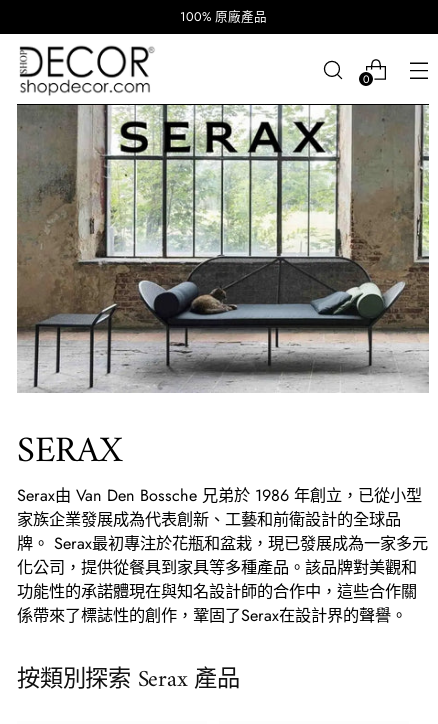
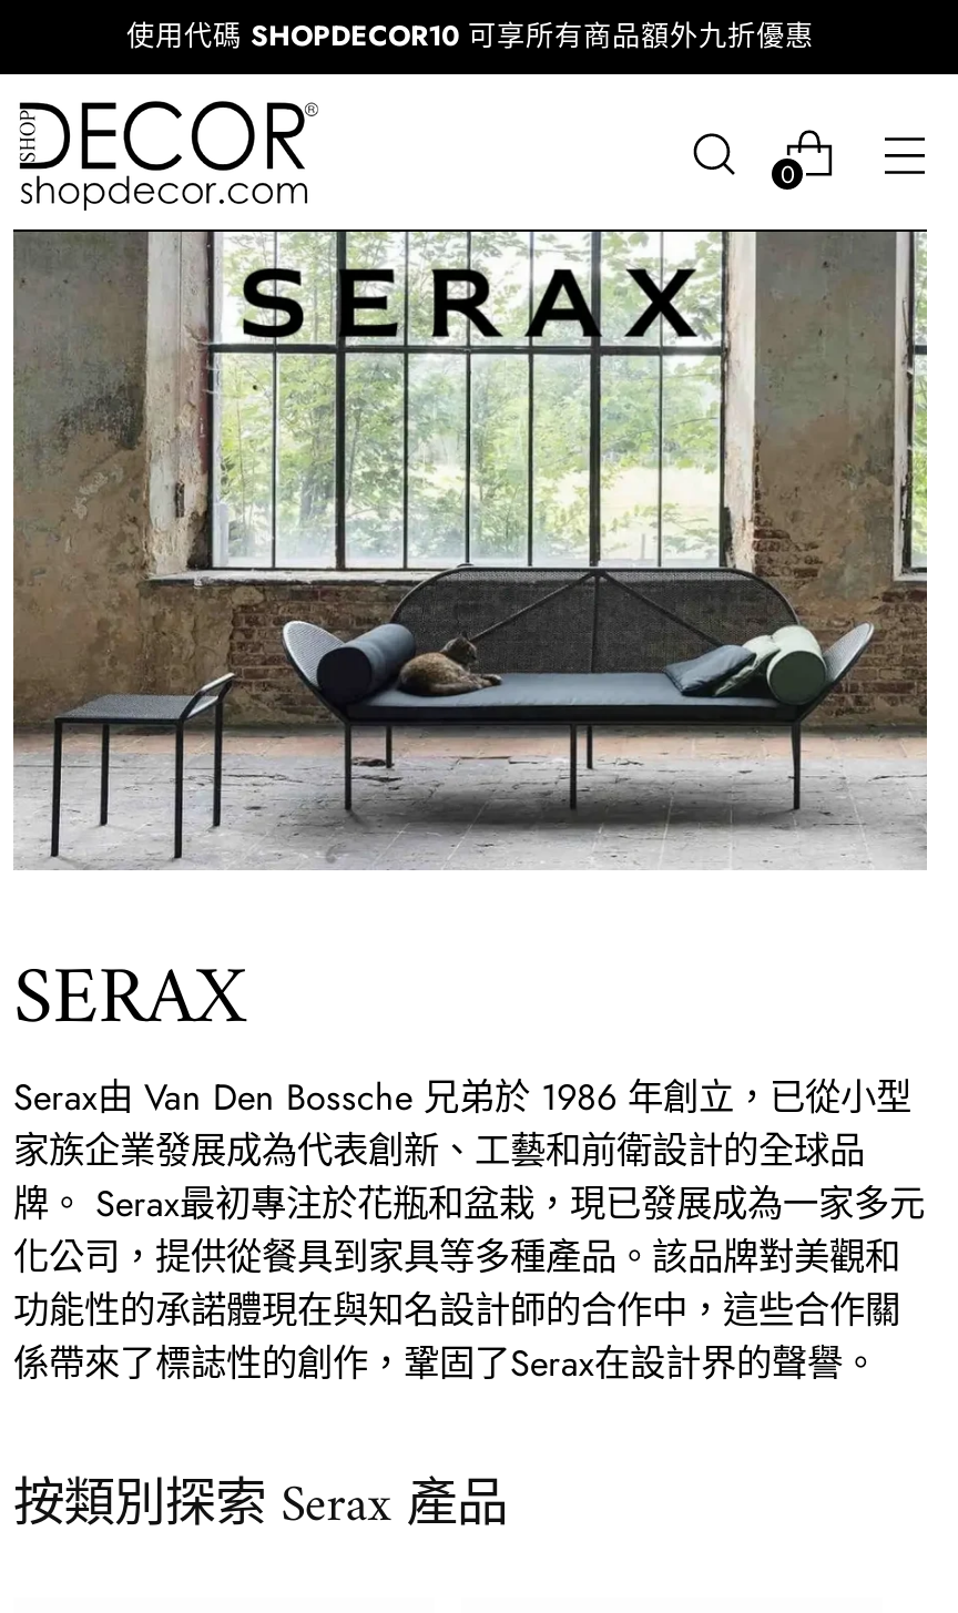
[179,8,266,26] 100% 原廠產品 -> [126,17,814,57] 使用代碼SHOPDECOR10可享所有商品額外九折優惠

